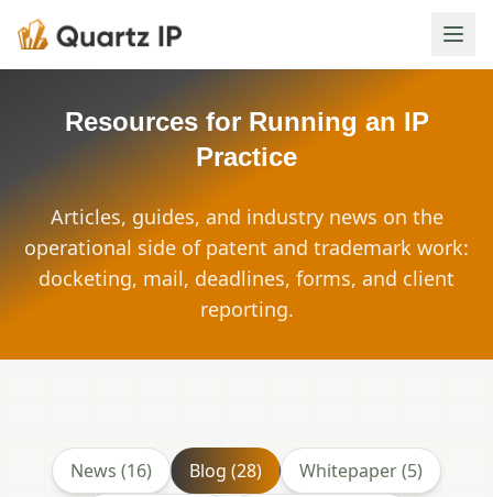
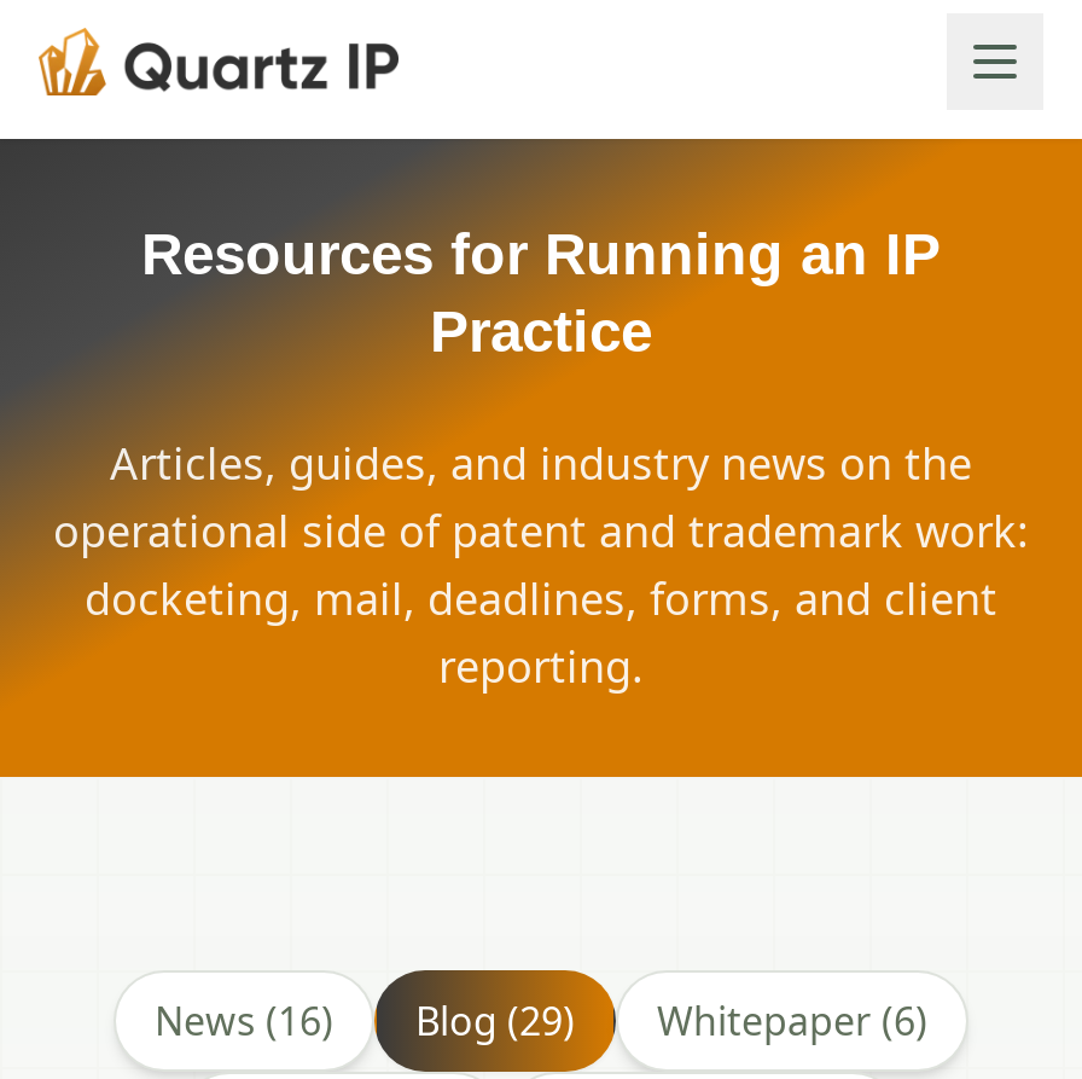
[189,459,262,483] Blog (28) -> [415,994,575,1048] Blog (29)
[299,459,423,483] Whitepaper (5) -> [657,994,927,1048] Whitepaper (6)

